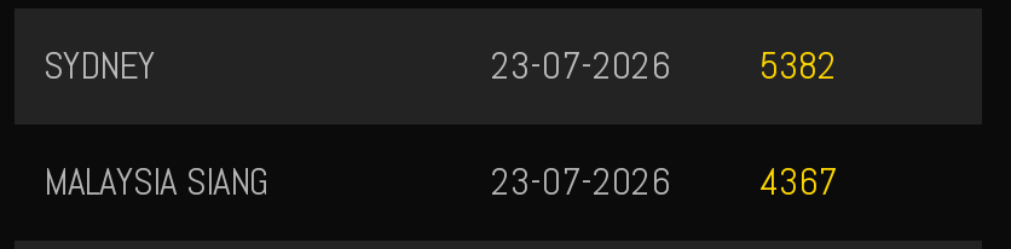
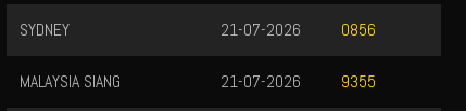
[491,43,670,91] 23-07-2026 -> [221,20,301,41] 21-07-2026
[759,44,837,92] 5382 -> [341,20,376,42] 0856
[491,159,670,207] 23-07-2026 -> [221,71,301,93] 21-07-2026
[759,160,837,208] 4367 -> [341,72,376,93] 9355

